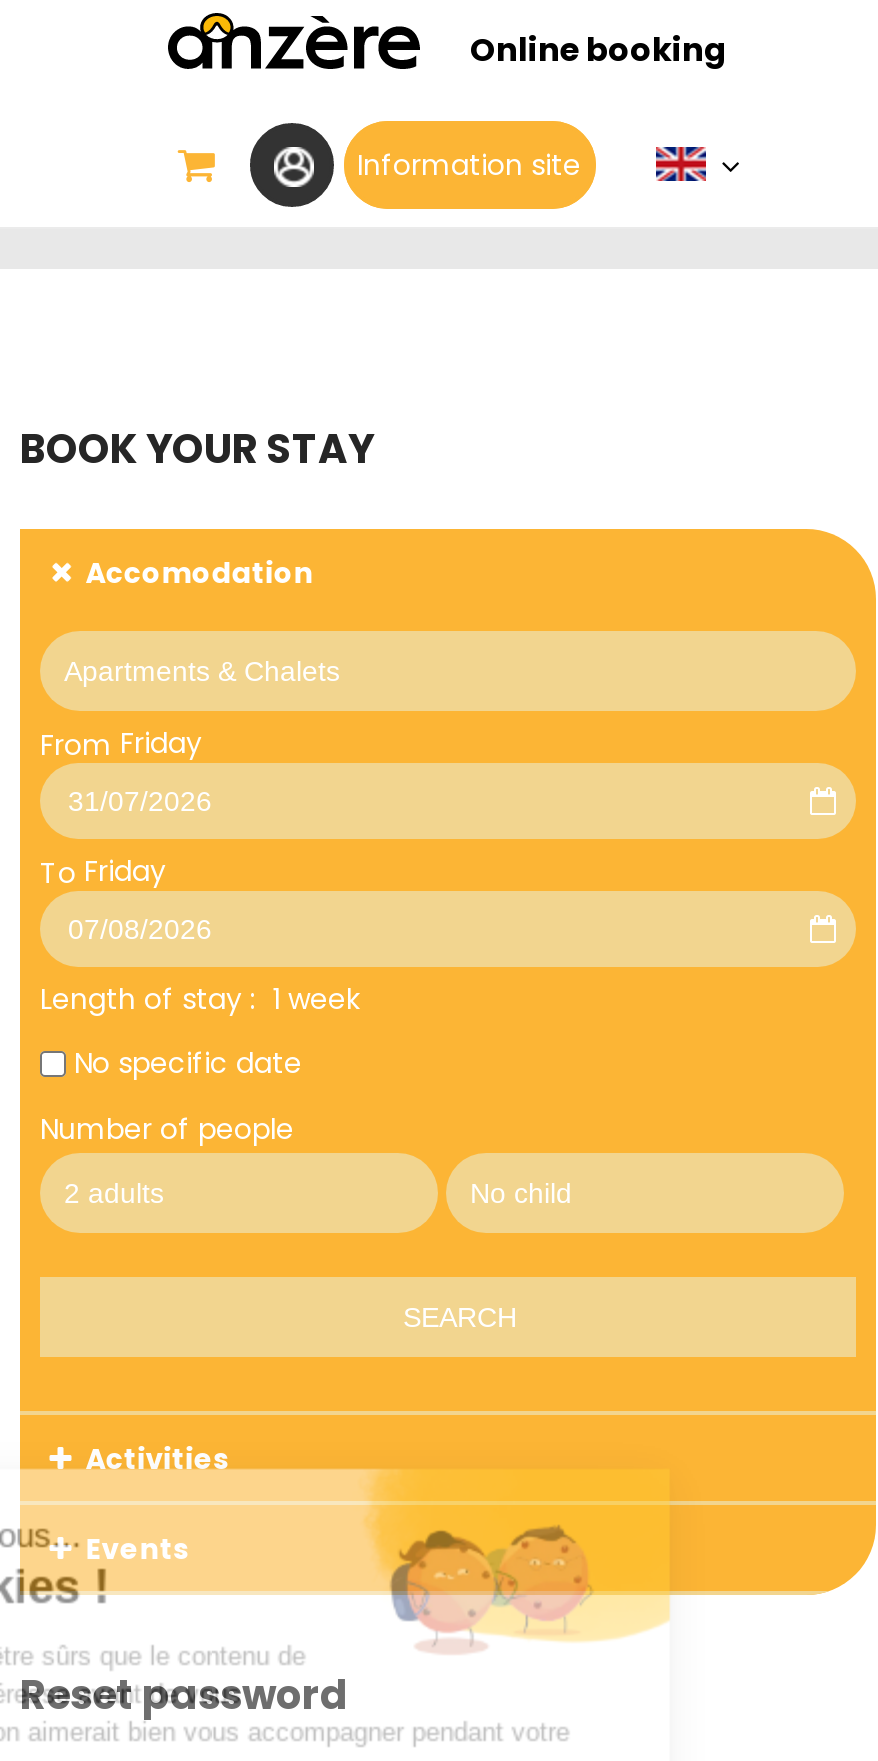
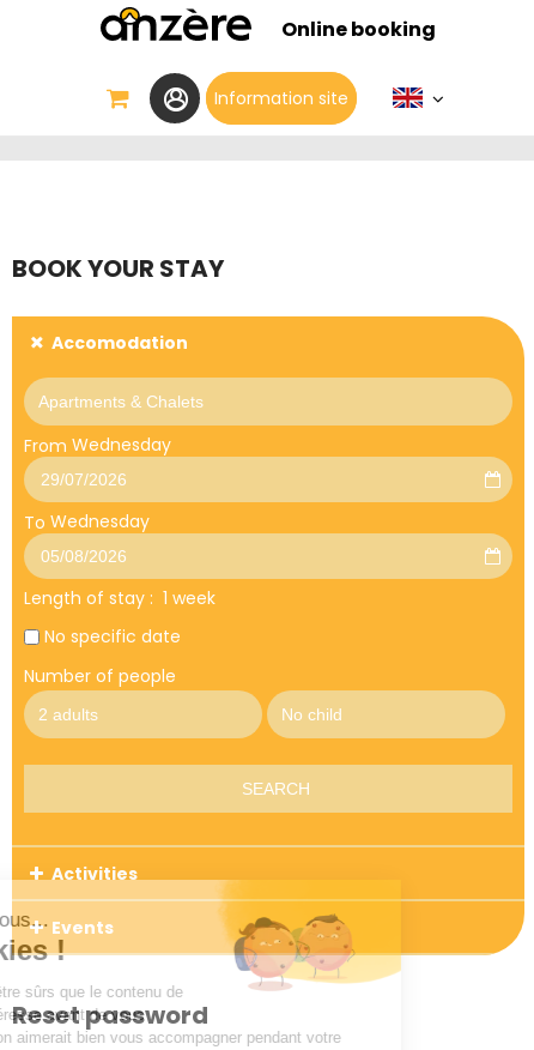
[40,723,202,765] From Friday -> [24,433,171,458] From Wednesday
[40,851,166,894] To Friday -> [24,510,150,535] To Wednesday

